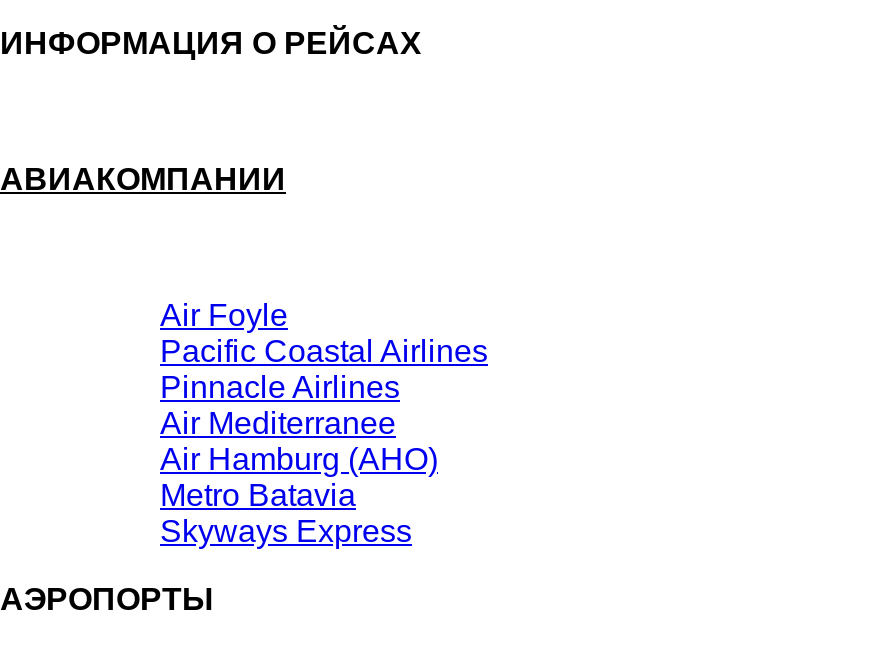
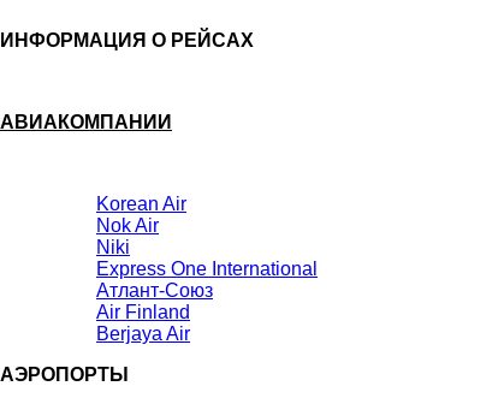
[160,298,488,548] Air Foyle | Pacific Coastal Airlines | Pinnacle Airlines | Air Mediterranee | Air Hamburg (AHO) | Metro Batavia | Skyways Express -> [96,194,318,344] Korean Air | Nok Air | Niki | Express One International | Атлант-Союз | Air Finland | Berjaya Air

